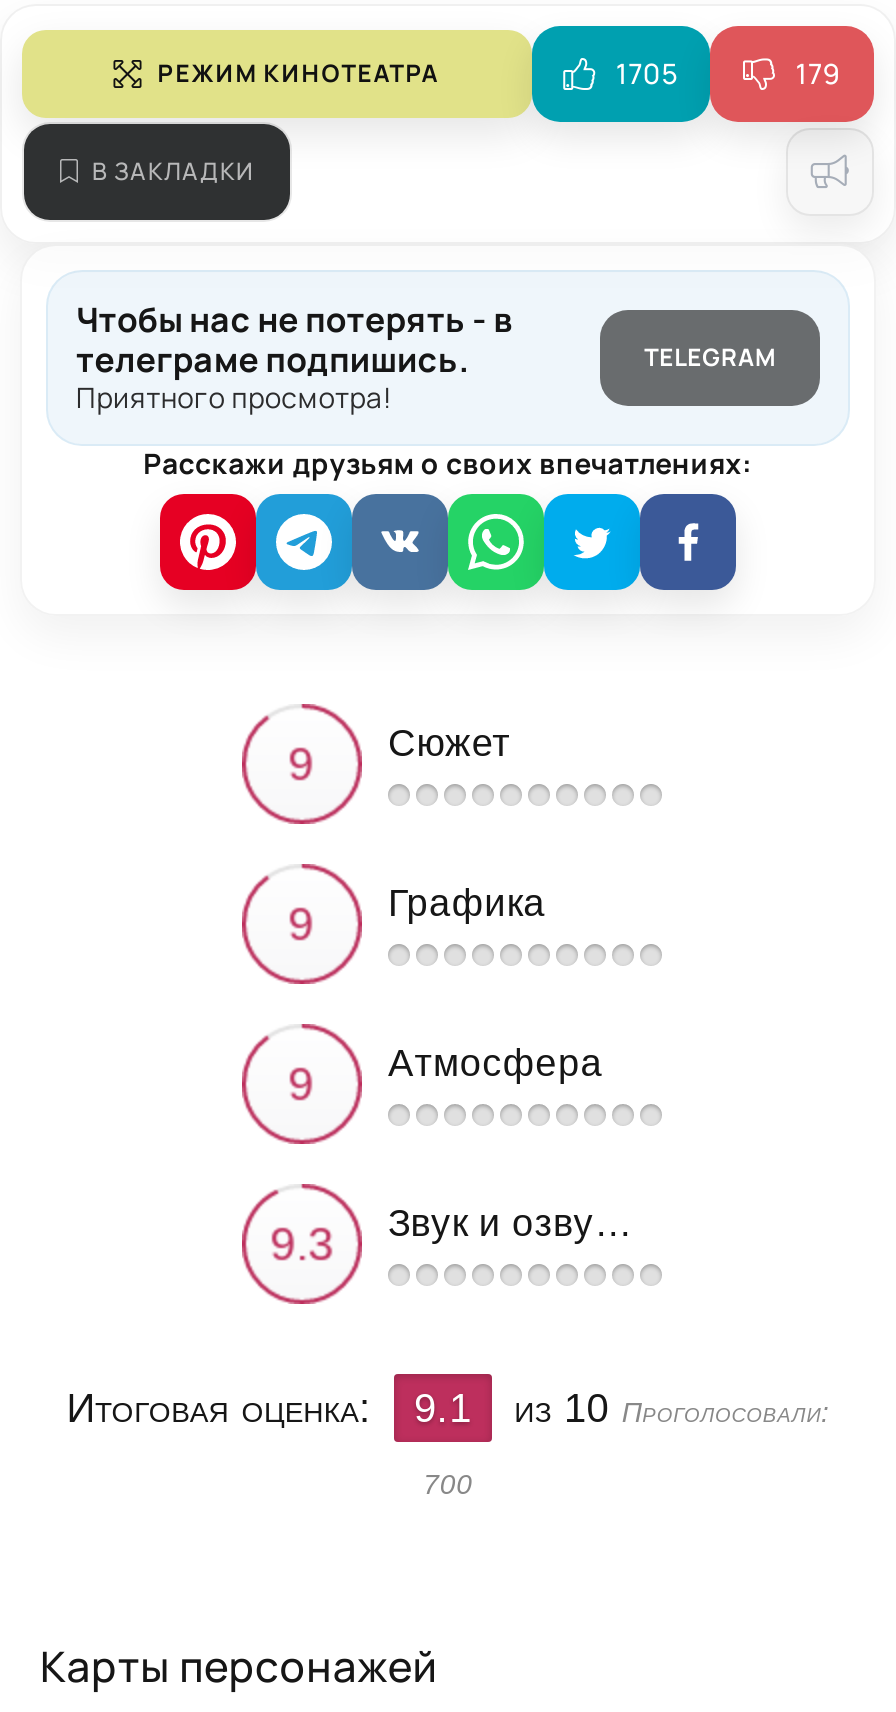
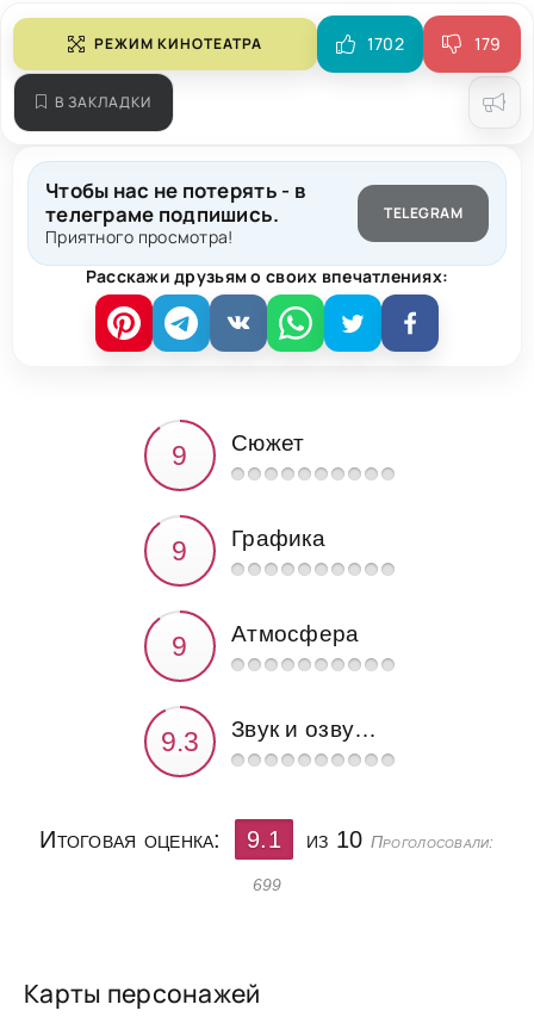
[616,55,678,93] 1705 -> [367,33,404,55] 1702
[423,1468,473,1500] 700 -> [252,875,282,894] 699

